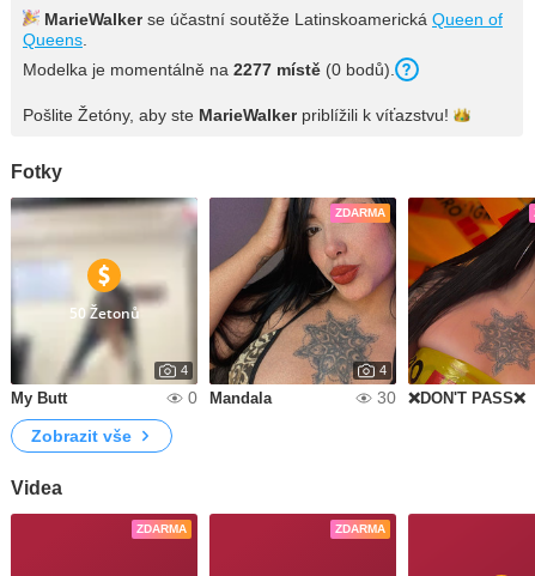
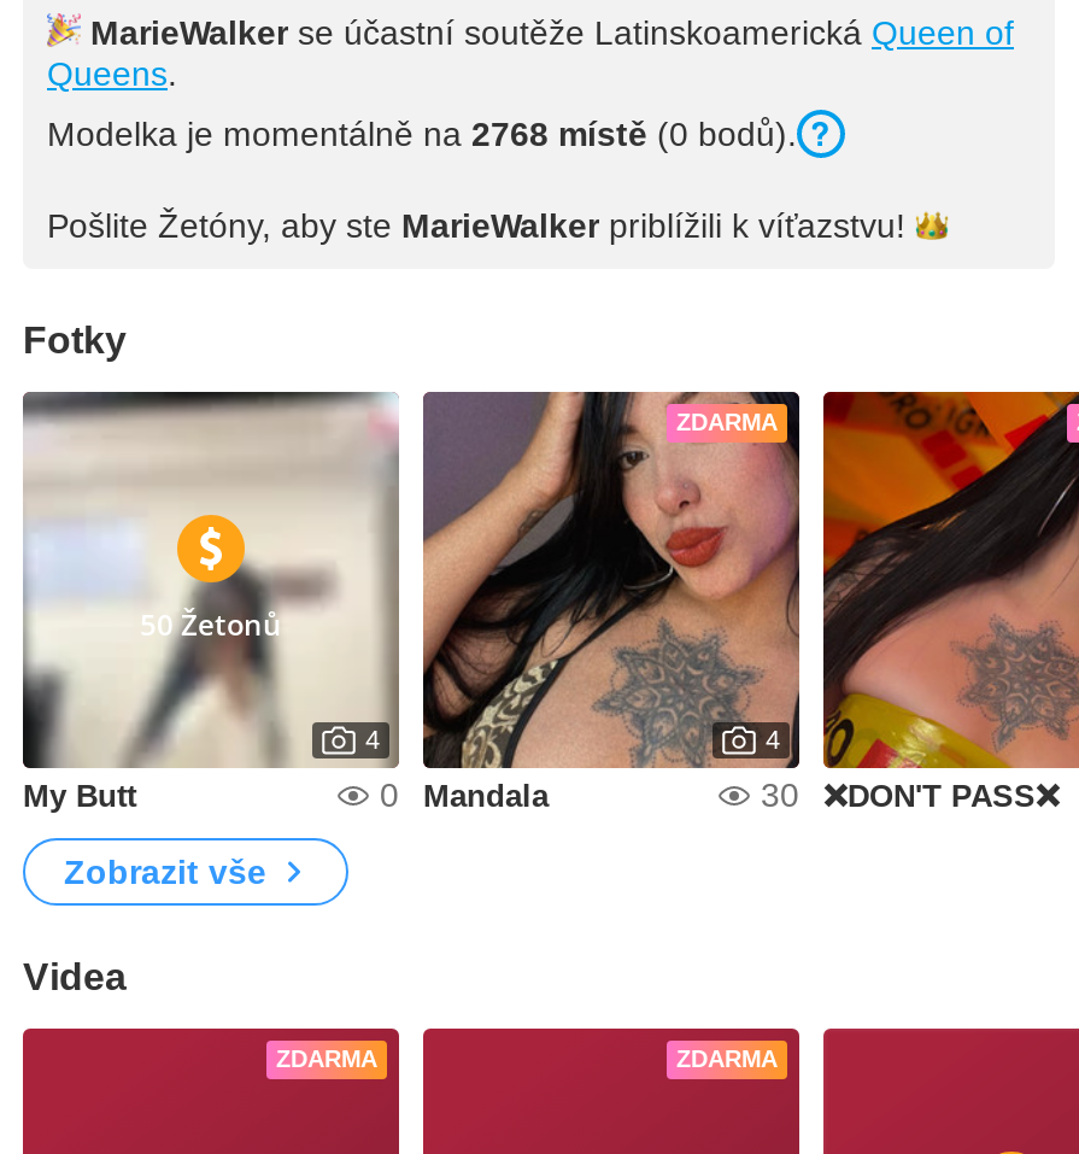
[23,60,395,79] Modelka je momentálně na 2277 místě (0 bodů). -> [47,115,797,153] Modelka je momentálně na 2768 místě (0 bodů).

